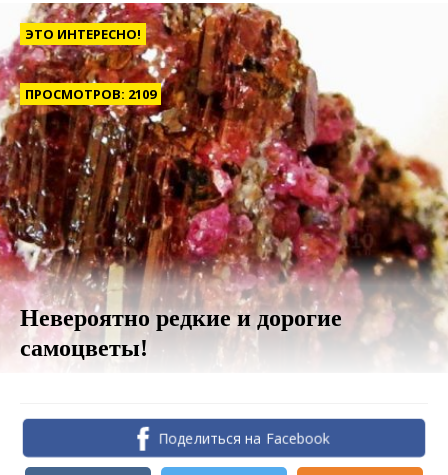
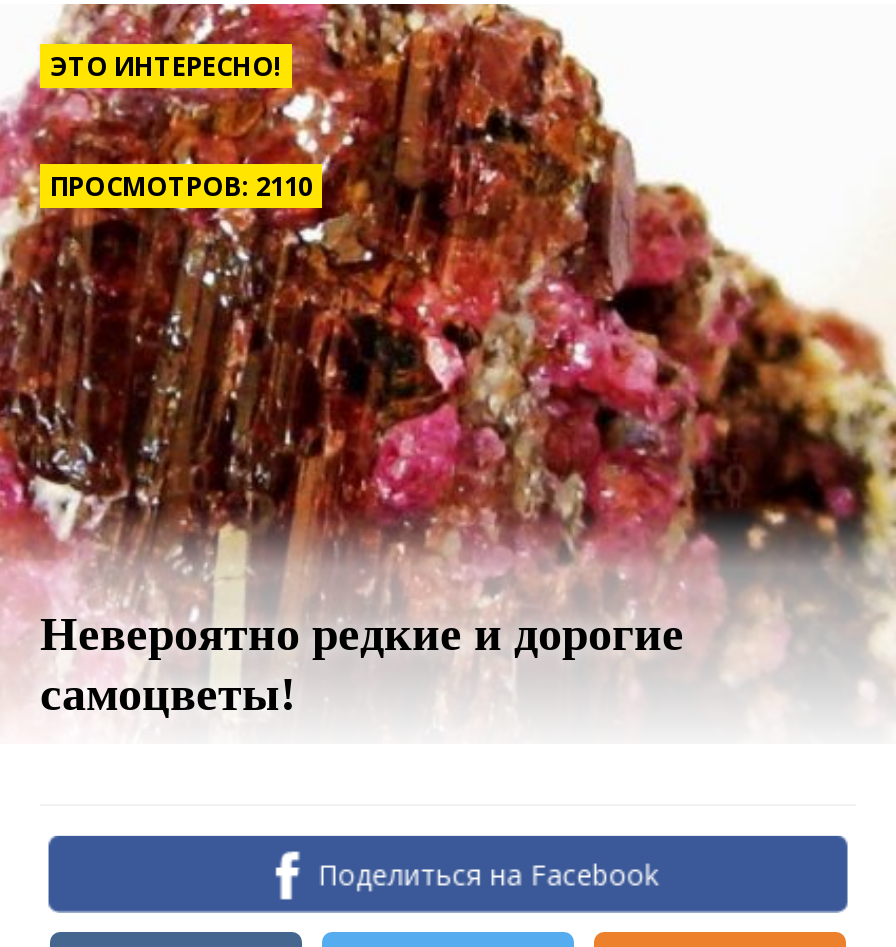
[25,85,156,103] ПРОСМОТРОВ: 2109 -> [50,168,312,204] ПРОСМОТРОВ: 2110

